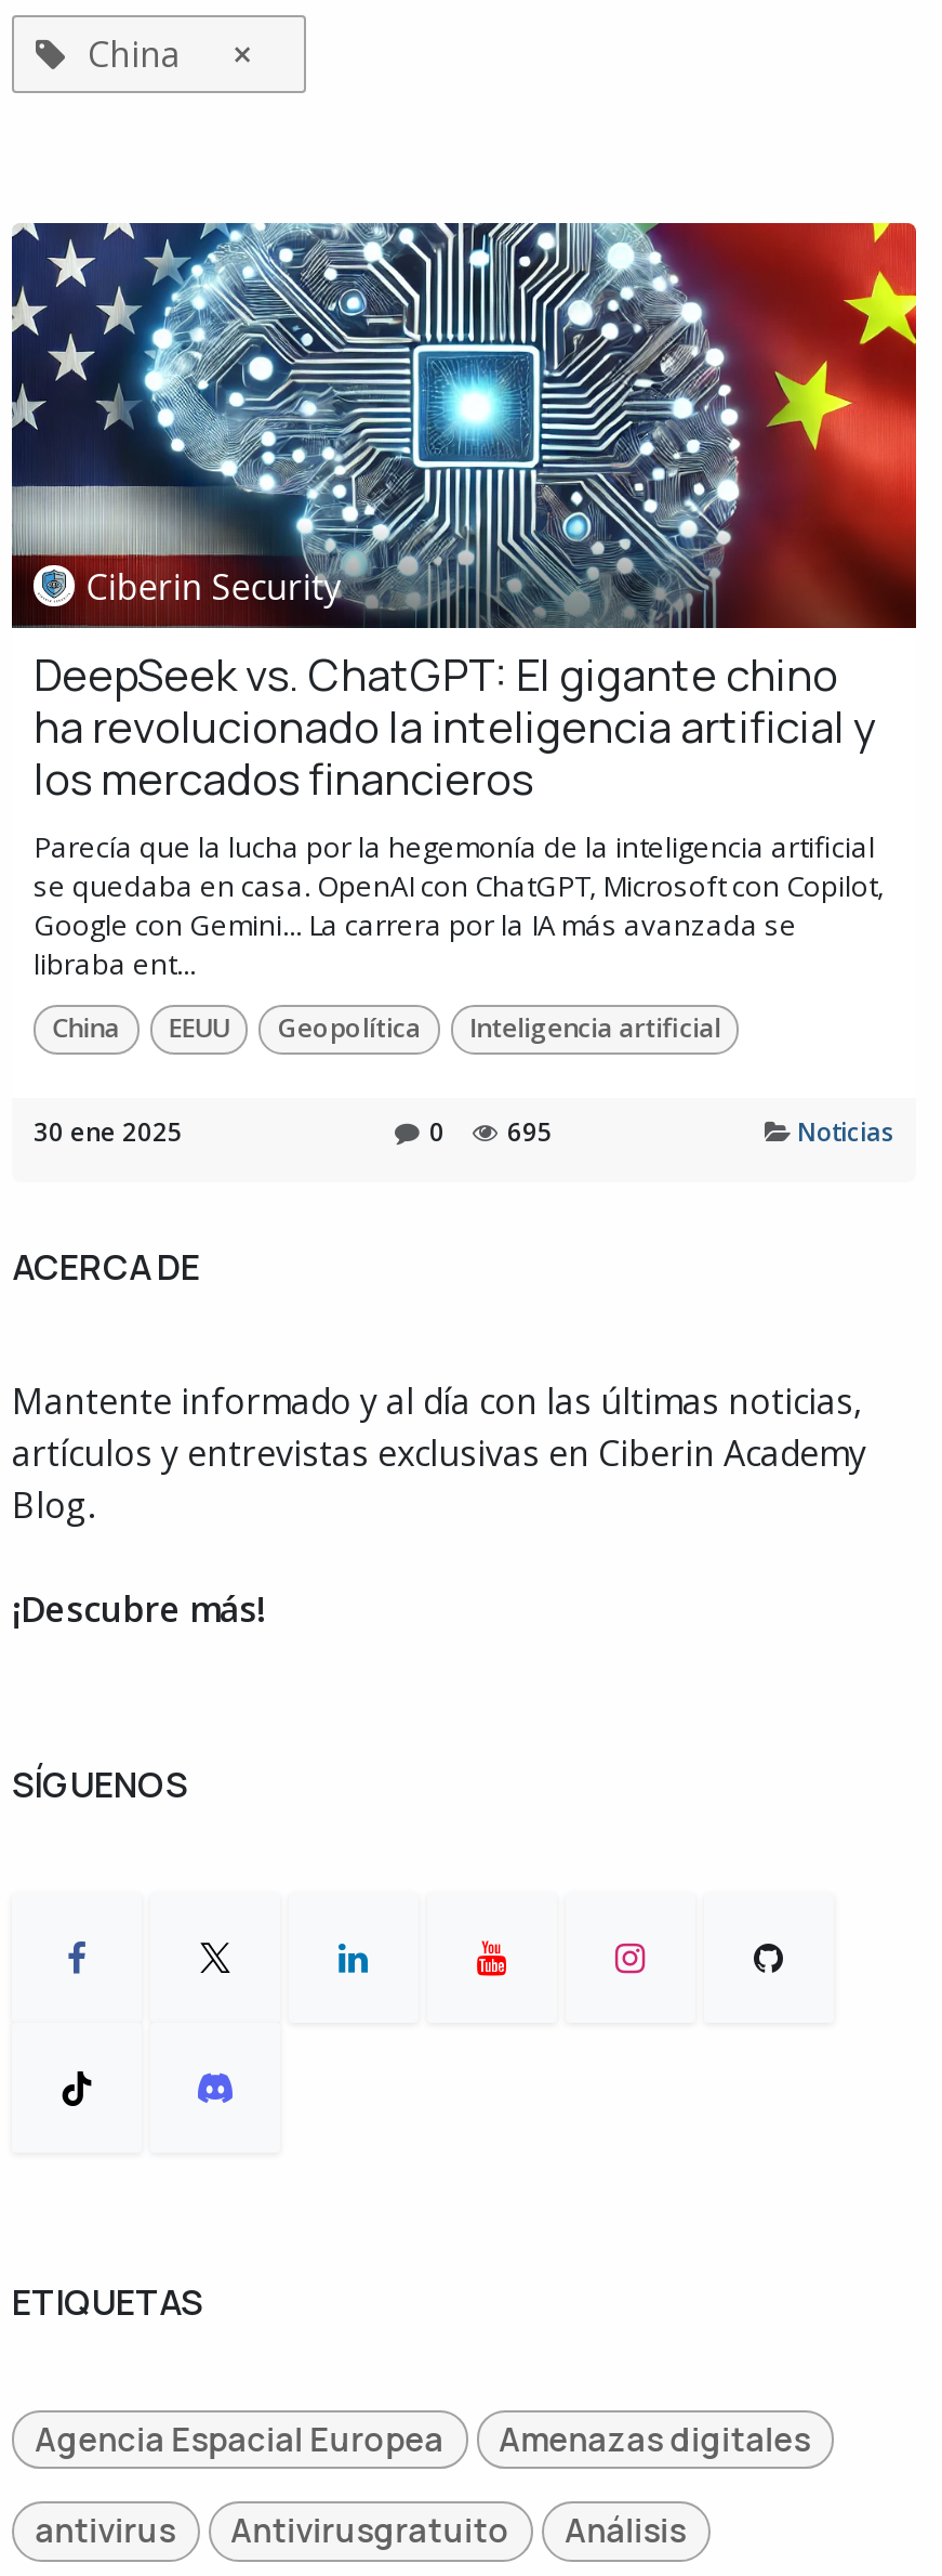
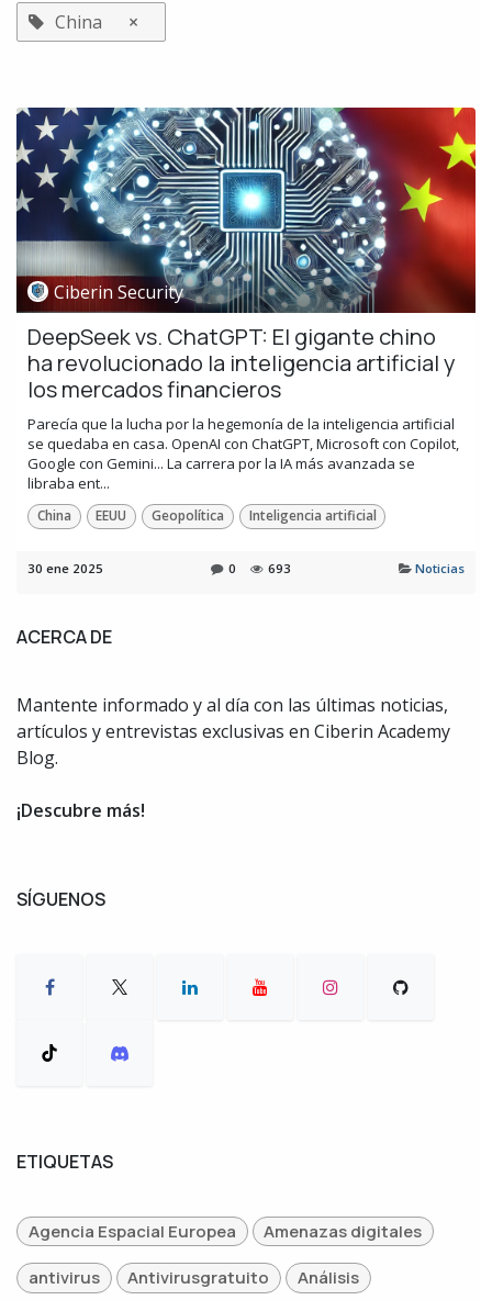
[429,1114,553,1147] 0 695 -> [228,560,291,576] 0 693

